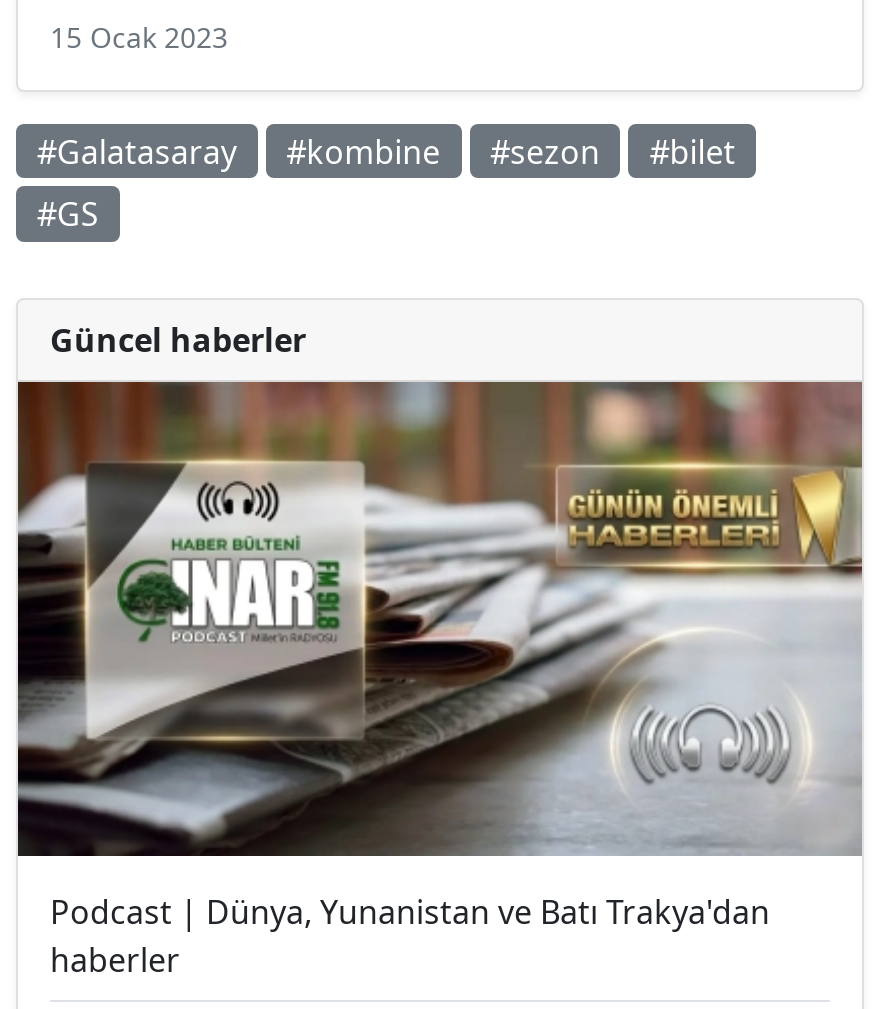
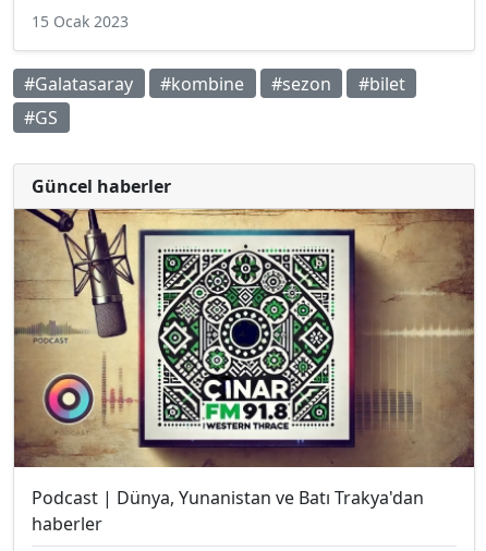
[16,380,862,858] [image] -> [13,208,475,468] [image]

